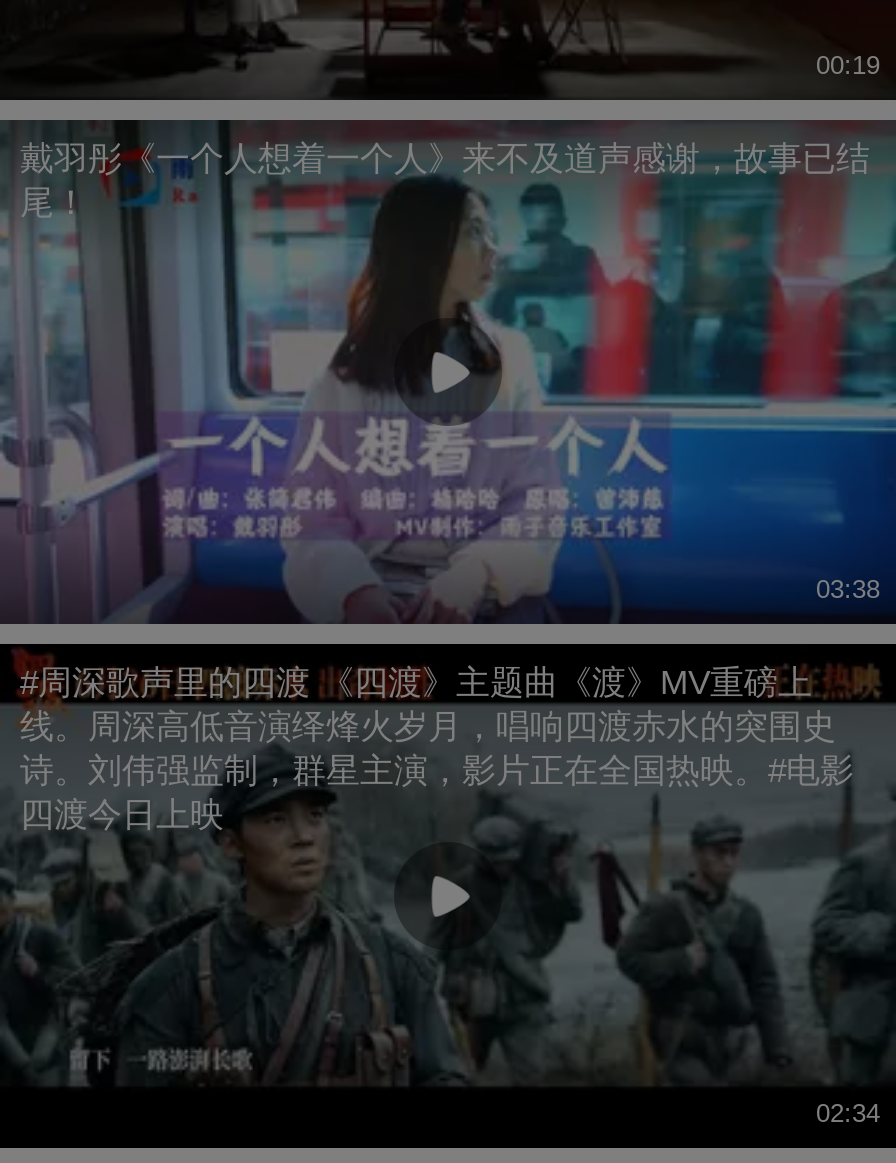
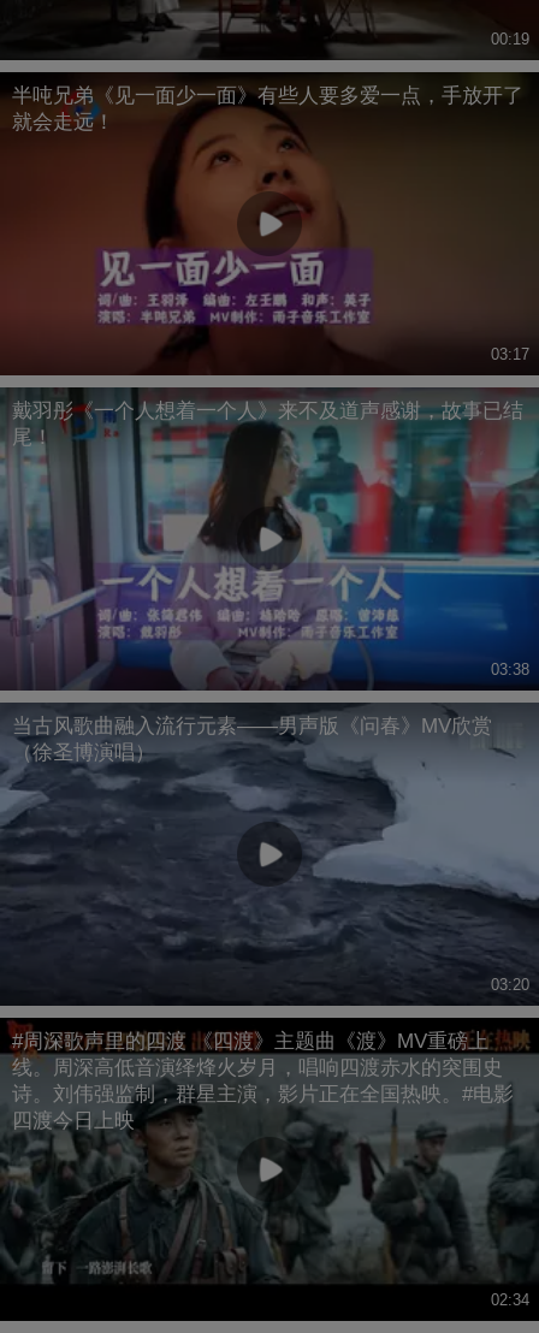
none -> [4,84,535,375] [image] | 半吨兄弟《见一面少一面》有些人要多爱一点，手放开了 | 就会走远！
none -> [491,345,529,363] 03:17
none -> [4,714,535,1005] [image] | 当古风歌曲融入流行元素——男声版《问春》MV欣赏 | （徐圣博演唱）
none -> [491,975,529,993] 03:20

